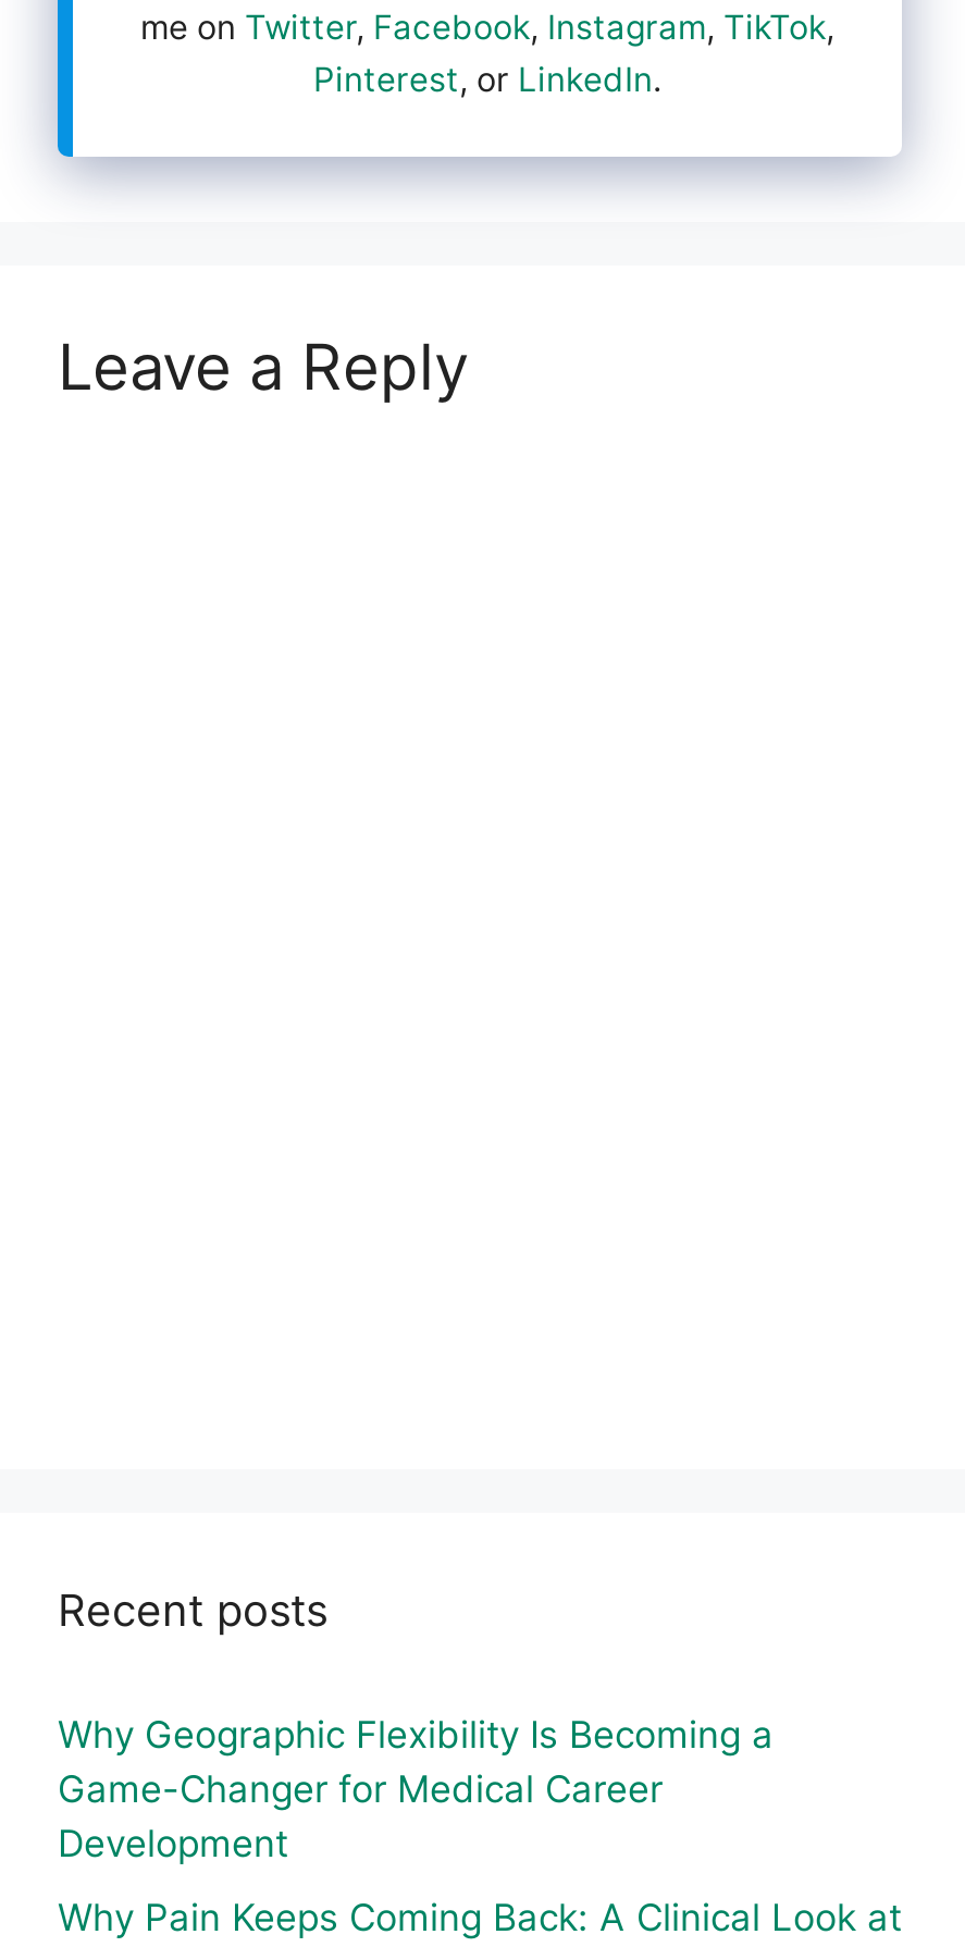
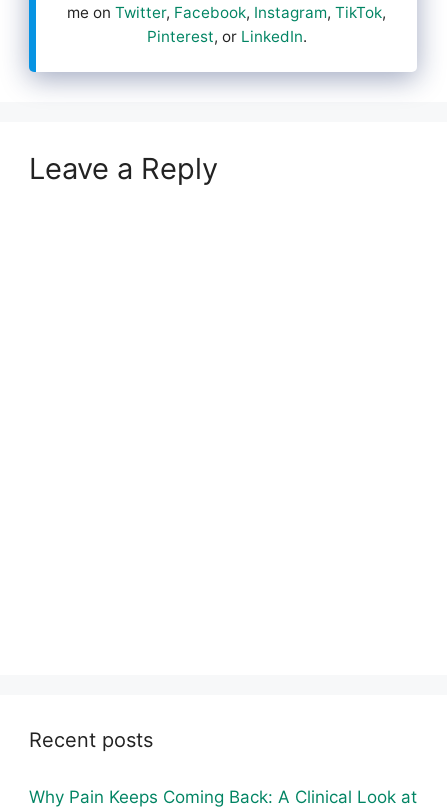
[58,1714,774,1866] Why Geographic Flexibility Is Becoming a | Game-Changer for Medical Career | Development -> none

